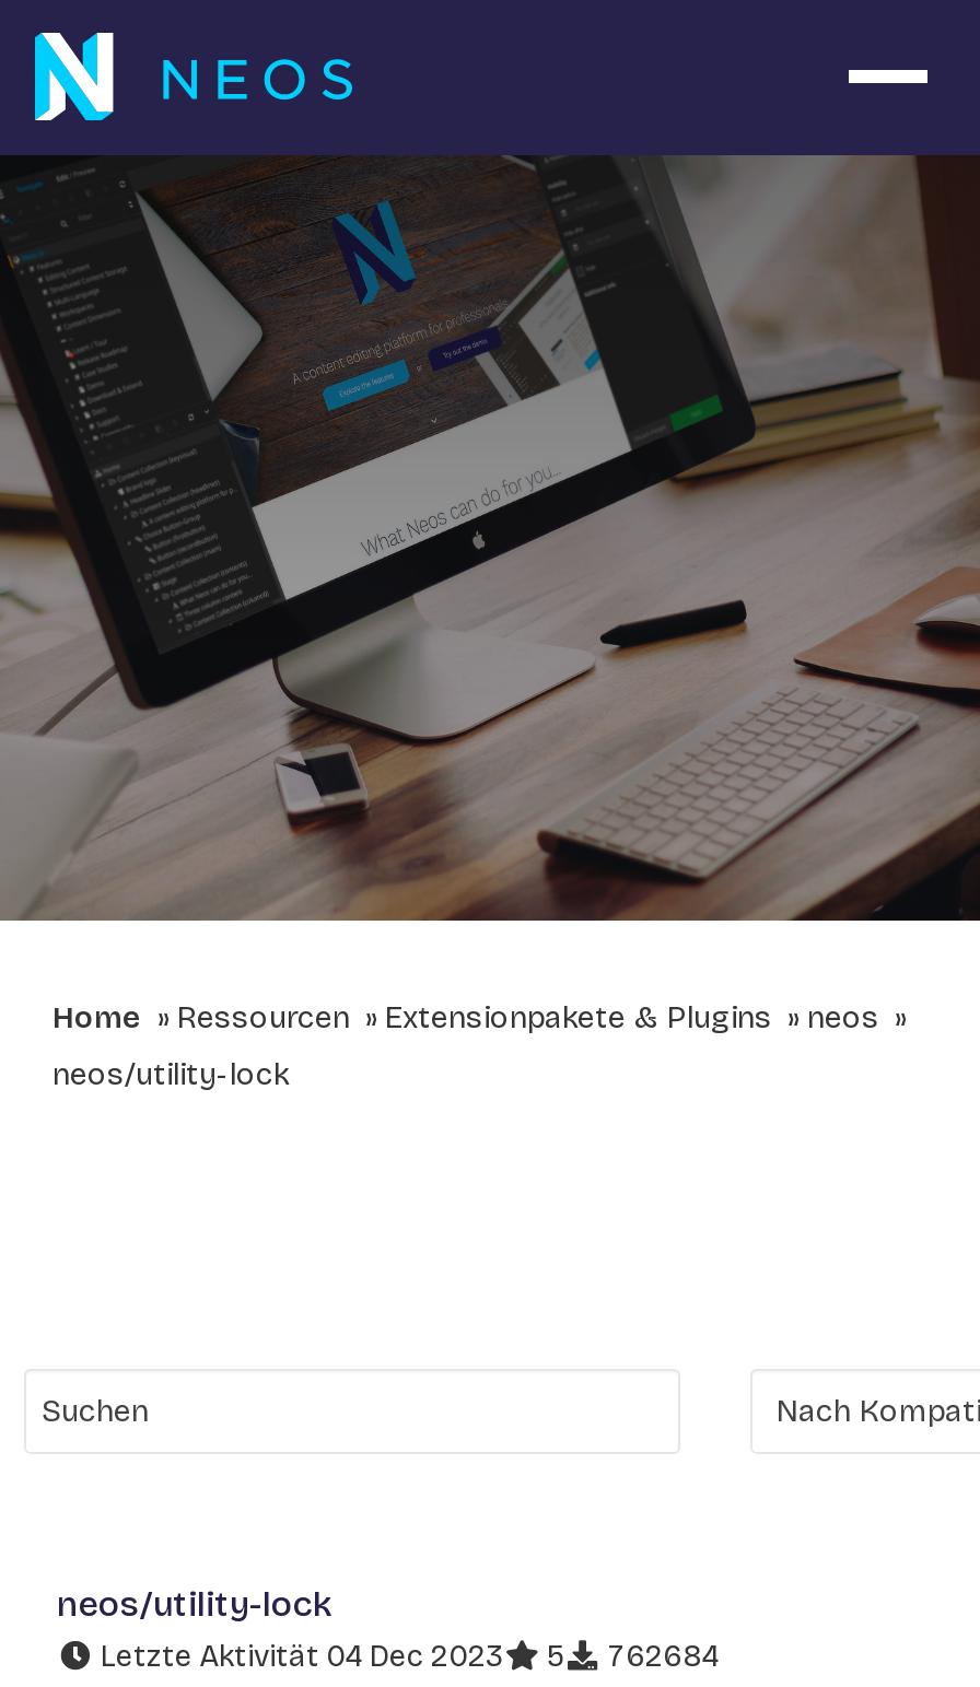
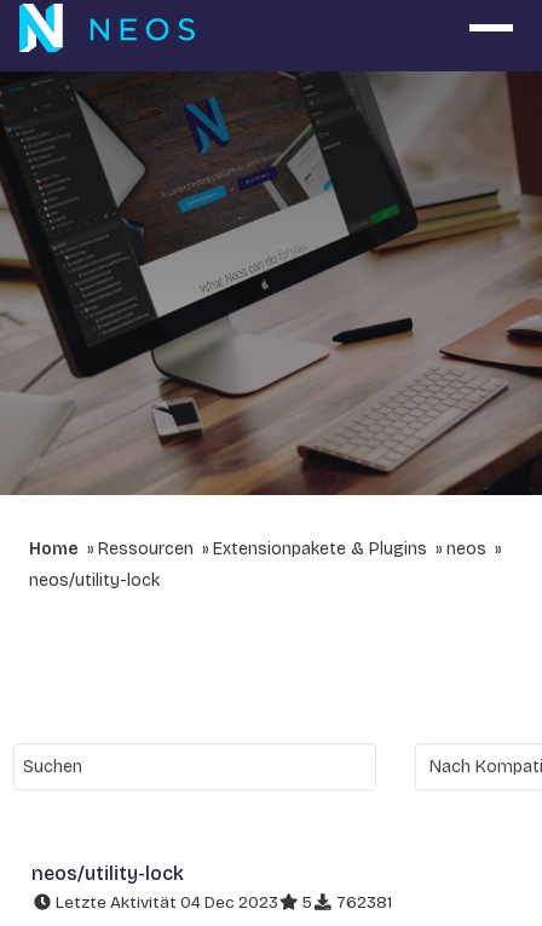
[94,1638,720,1675] Letzte Aktivität 04 Dec 2023 5 762684 -> [52,892,392,913] Letzte Aktivität 04 Dec 2023 5 762381

